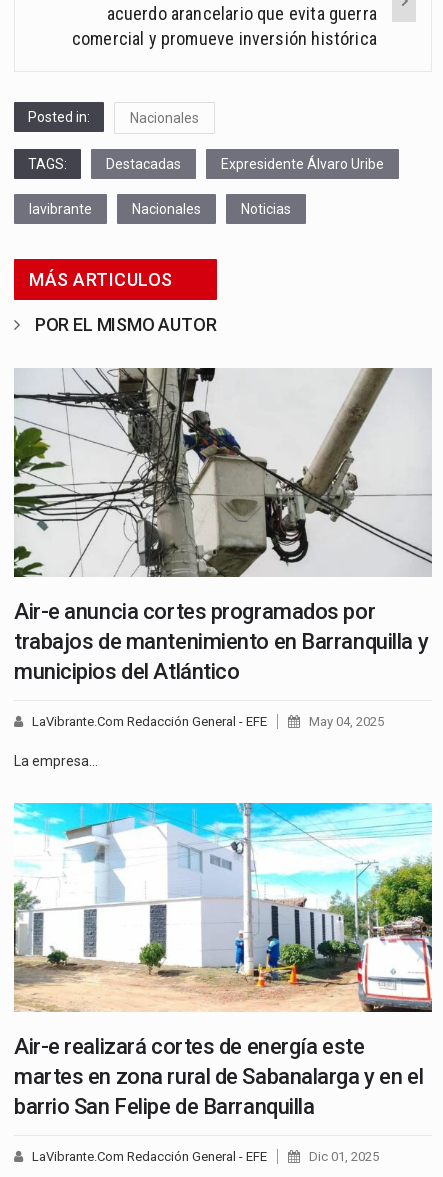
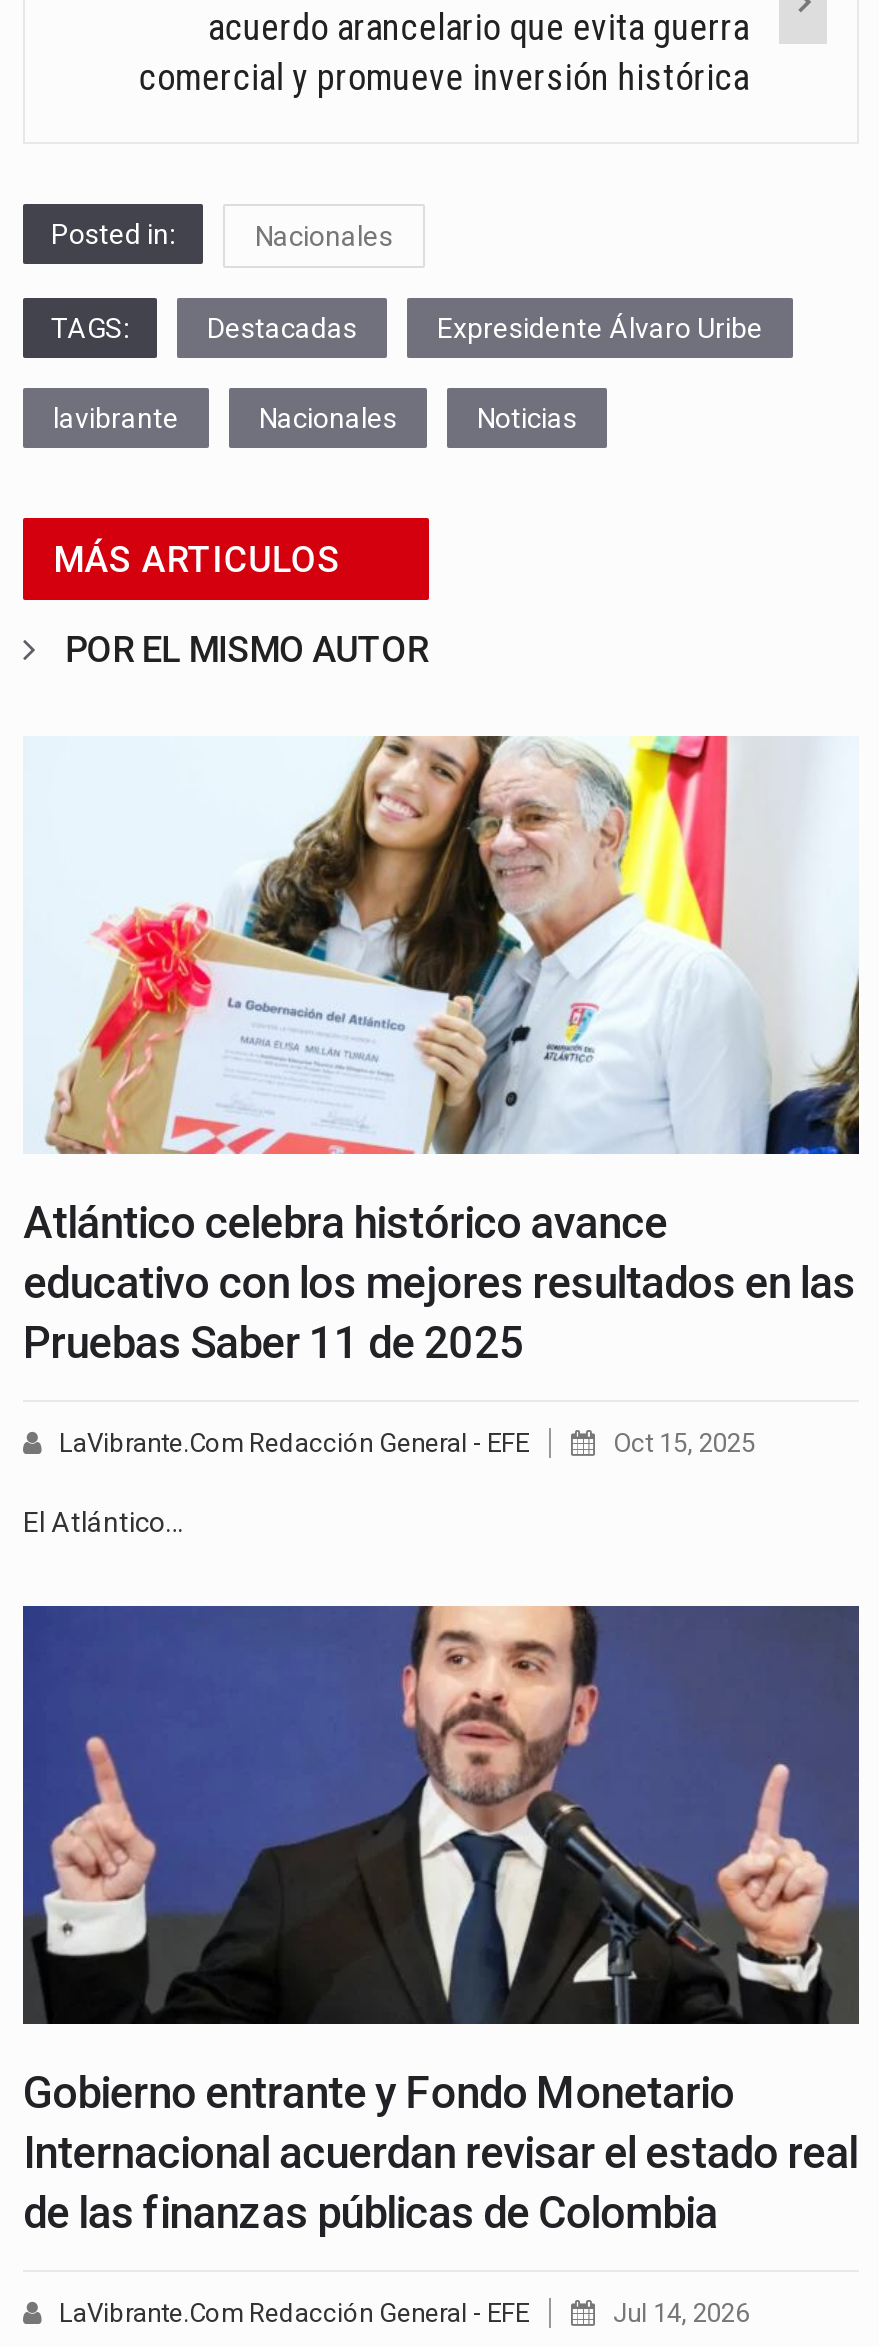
[13,367,432,684] [image] | Air-e anuncia cortes programados por | trabajos de mantenimiento en Barranquilla y | municipios del Atlántico -> [23,734,861,1368] [image] | Atlántico celebra histórico avance | educativo con los mejores resultados en las | Pruebas Saber 11 de 2025
[309,714,384,729] May 04, 2025 -> [613,1428,755,1458] Oct 15, 2025
[14,753,98,769] La empresa… -> [23,1506,183,1538] El Atlántico…
[13,802,433,1119] [image] | Air-e realizará cortes de energía este | martes en zona rural de Sabanalarga y en el | barrio San Felipe de Barranquilla -> [21,1604,861,2238] [image] | Gobierno entrante y Fondo Monetario | Internacional acuerdan revisar el estado real | de las finanzas públicas de Colombia
[309,1149,379,1164] Dic 01, 2025 -> [613,2298,749,2328] Jul 14, 2026

